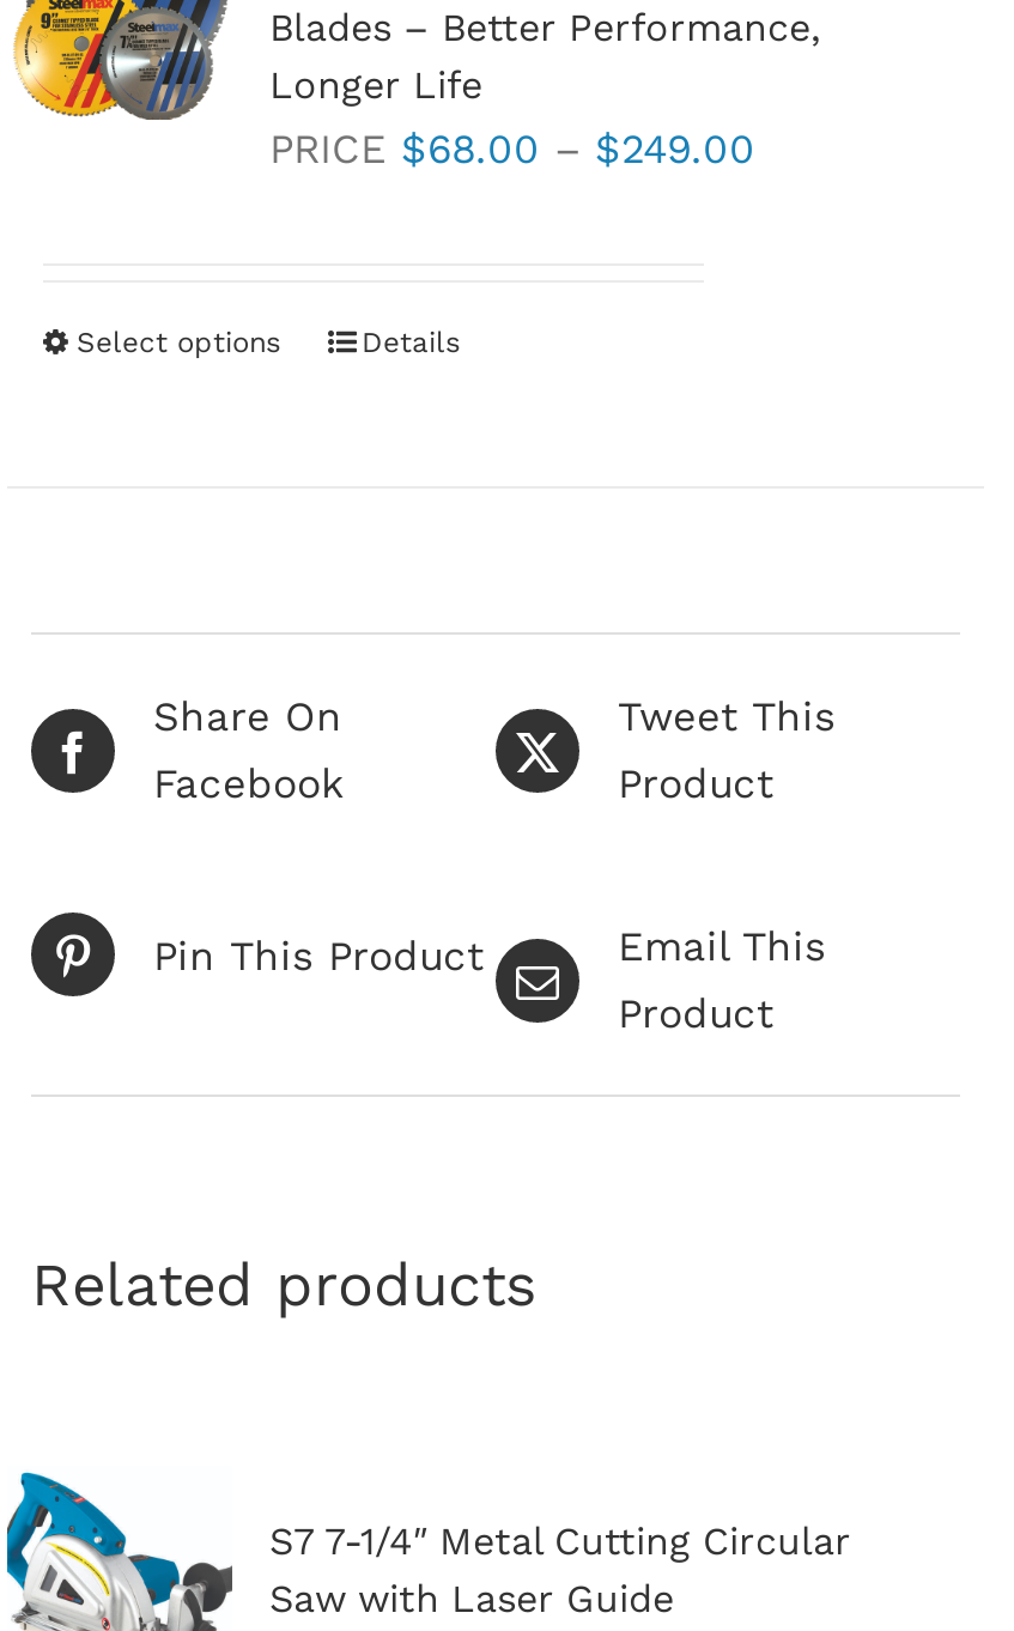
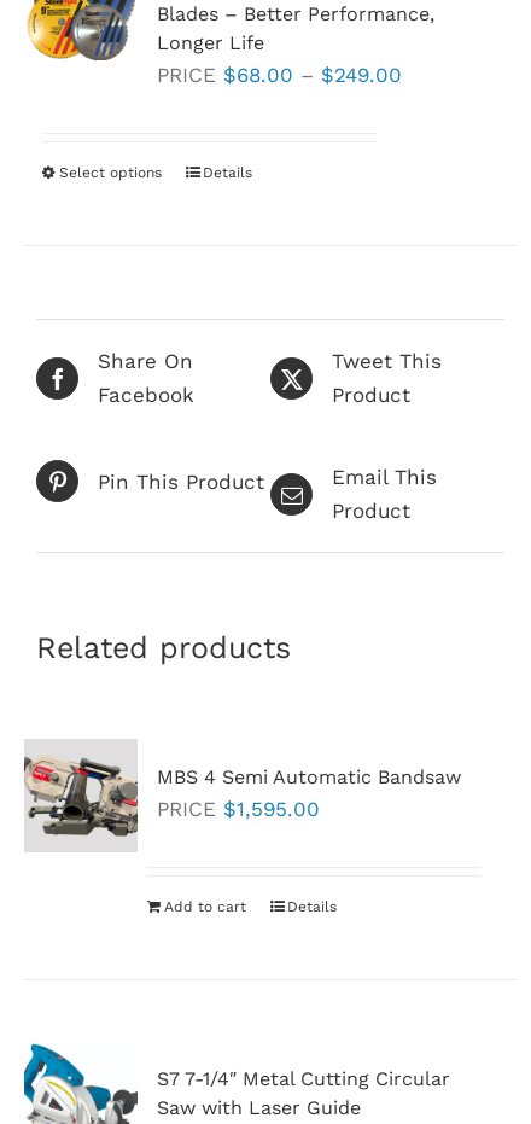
none -> [23,740,460,851] [image] | MBS 4 Semi Automatic Bandsaw | PRICE $1,595.00
none -> [164,898,337,915] Add to cart | Details

